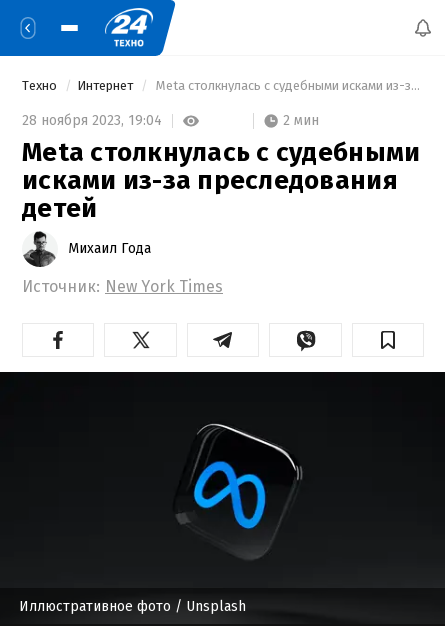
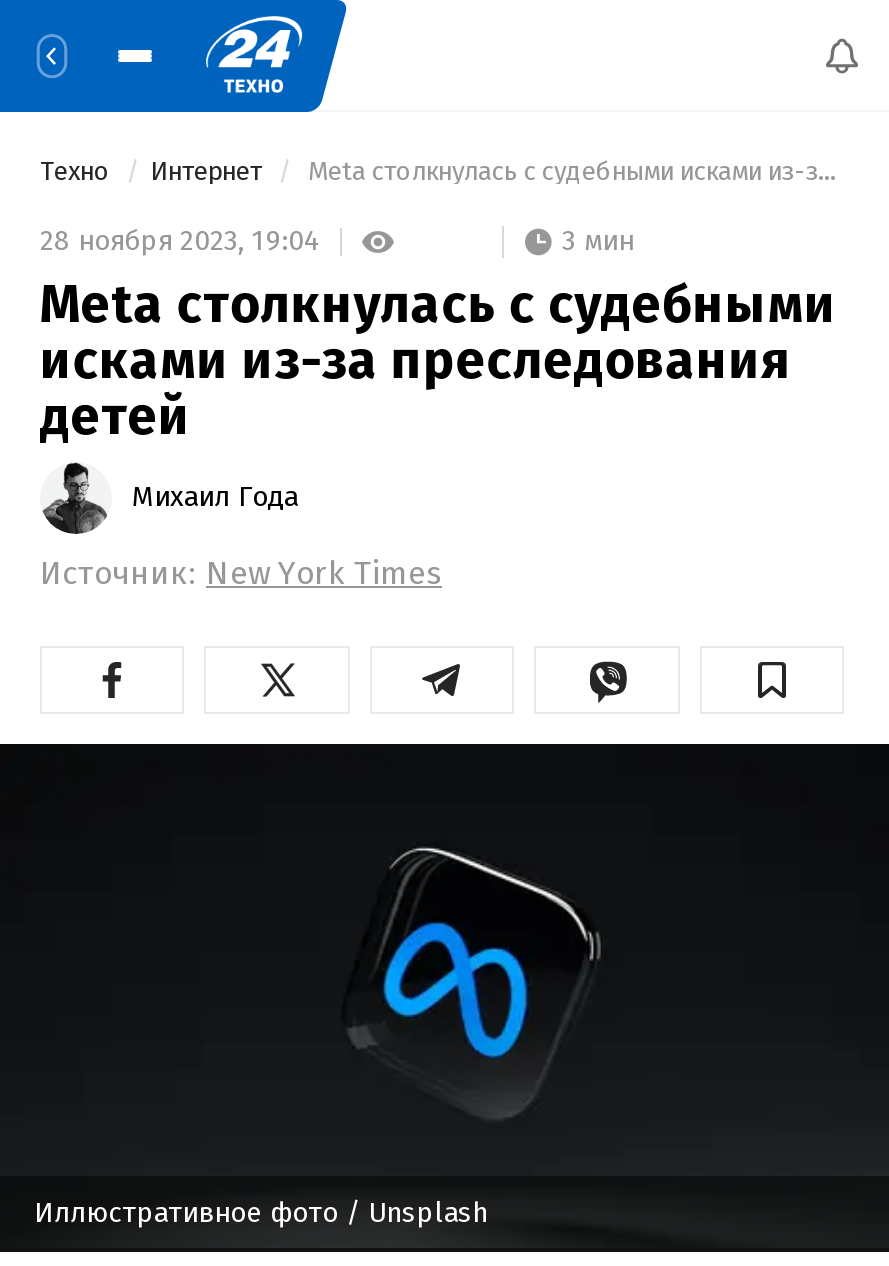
[283,112,319,129] 2 мин -> [562,224,634,258] 3 мин

